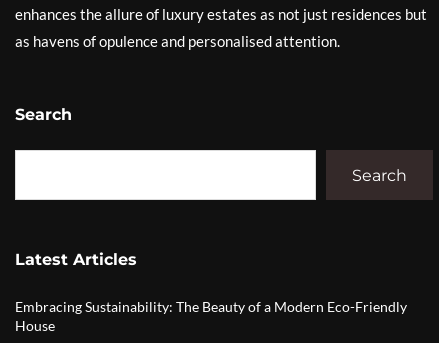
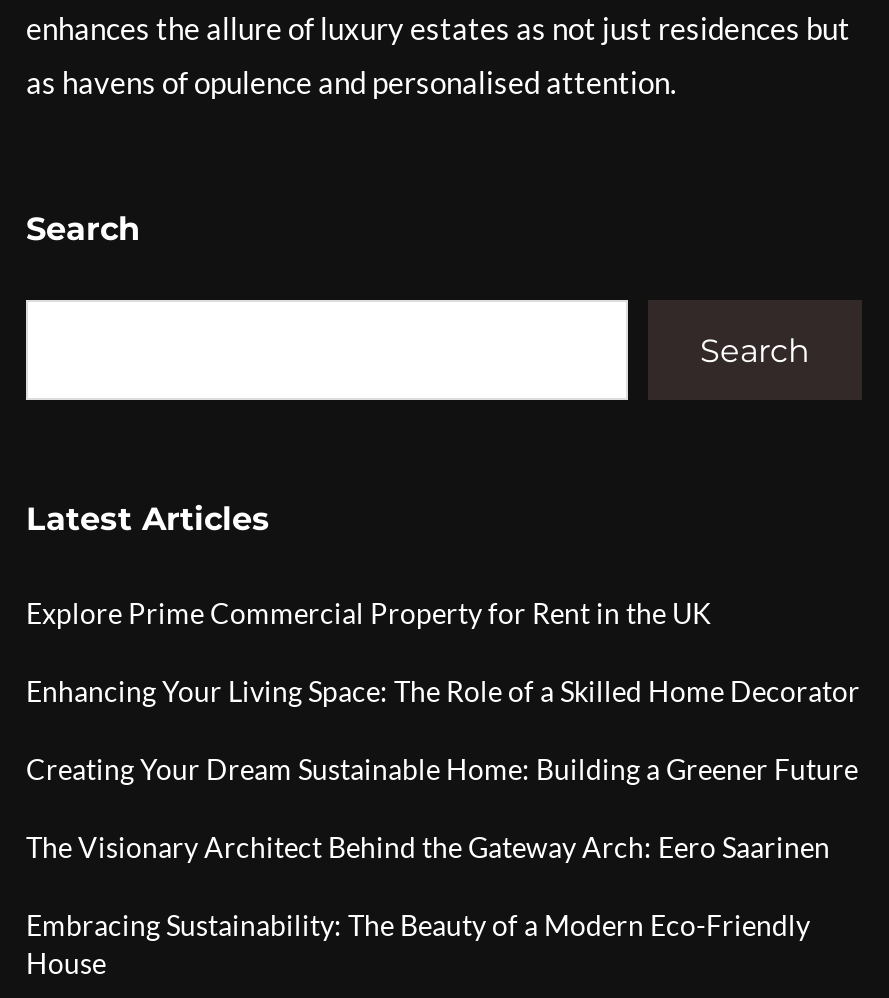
none -> [26,596,860,864] Explore Prime Commercial Property for Rent in the UK | Enhancing Your Living Space: The Role of a Skilled Home Decorator | Creating Your Dream Sustainable Home: Building a Greener Future | The Visionary Architect Behind the Gateway Arch: Eero Saarinen

